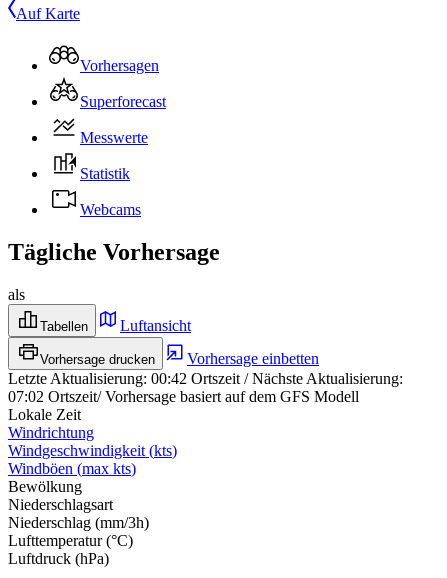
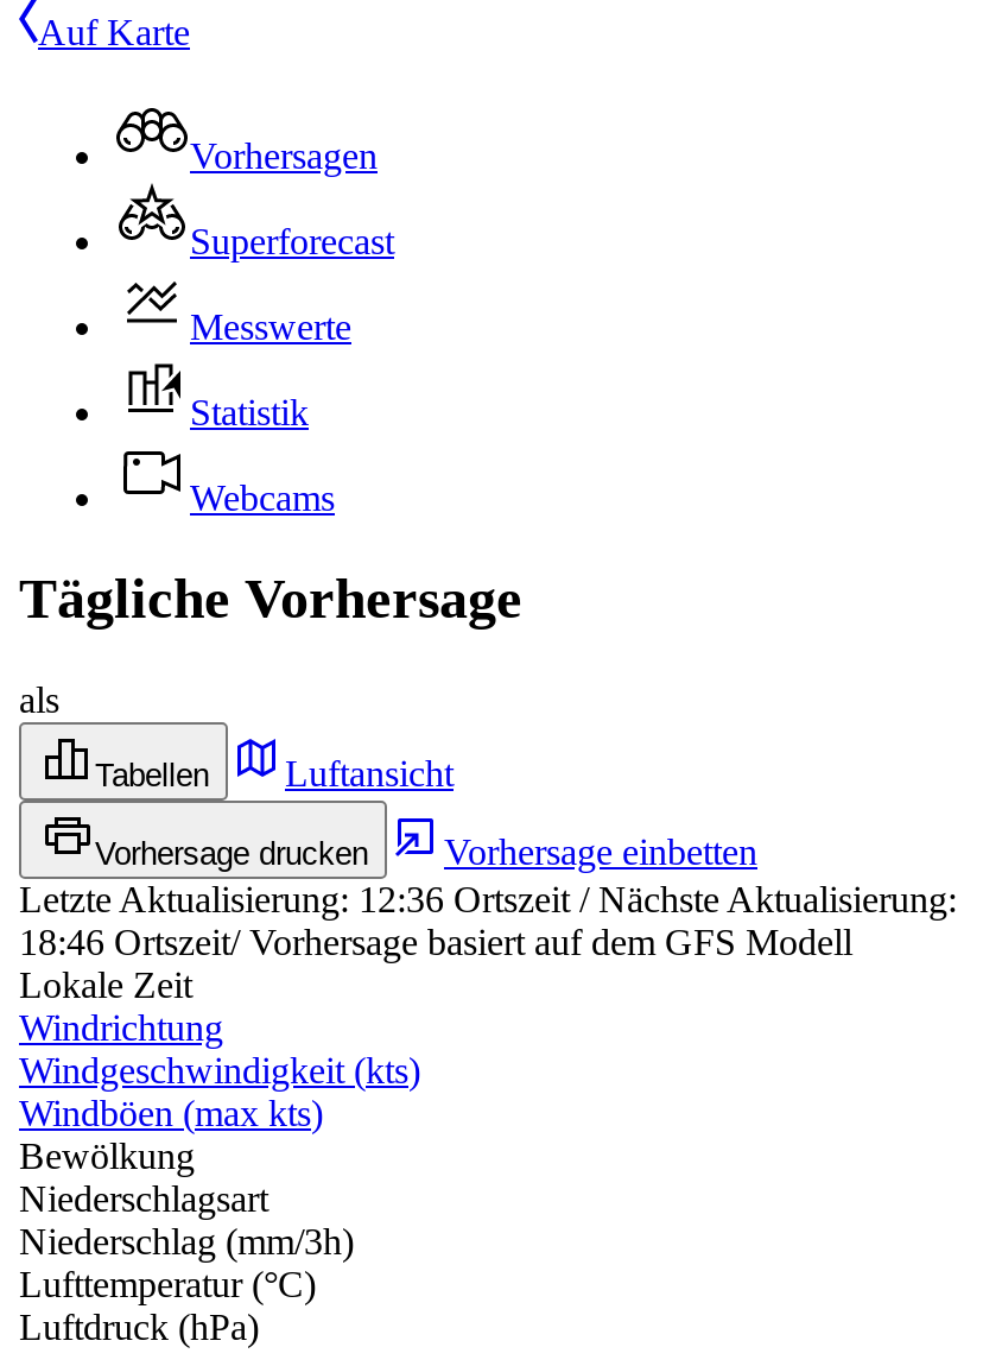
[8,370,403,387] Letzte Aktualisierung:00:42 Ortszeit / Nächste Aktualisierung: -> [19,878,957,919] Letzte Aktualisierung:12:36 Ortszeit / Nächste Aktualisierung:
[8,388,359,405] 07:02 Ortszeit/ Vorhersage basiert auf dem GFS Modell -> [19,921,852,961] 18:46 Ortszeit/ Vorhersage basiert auf dem GFS Modell

